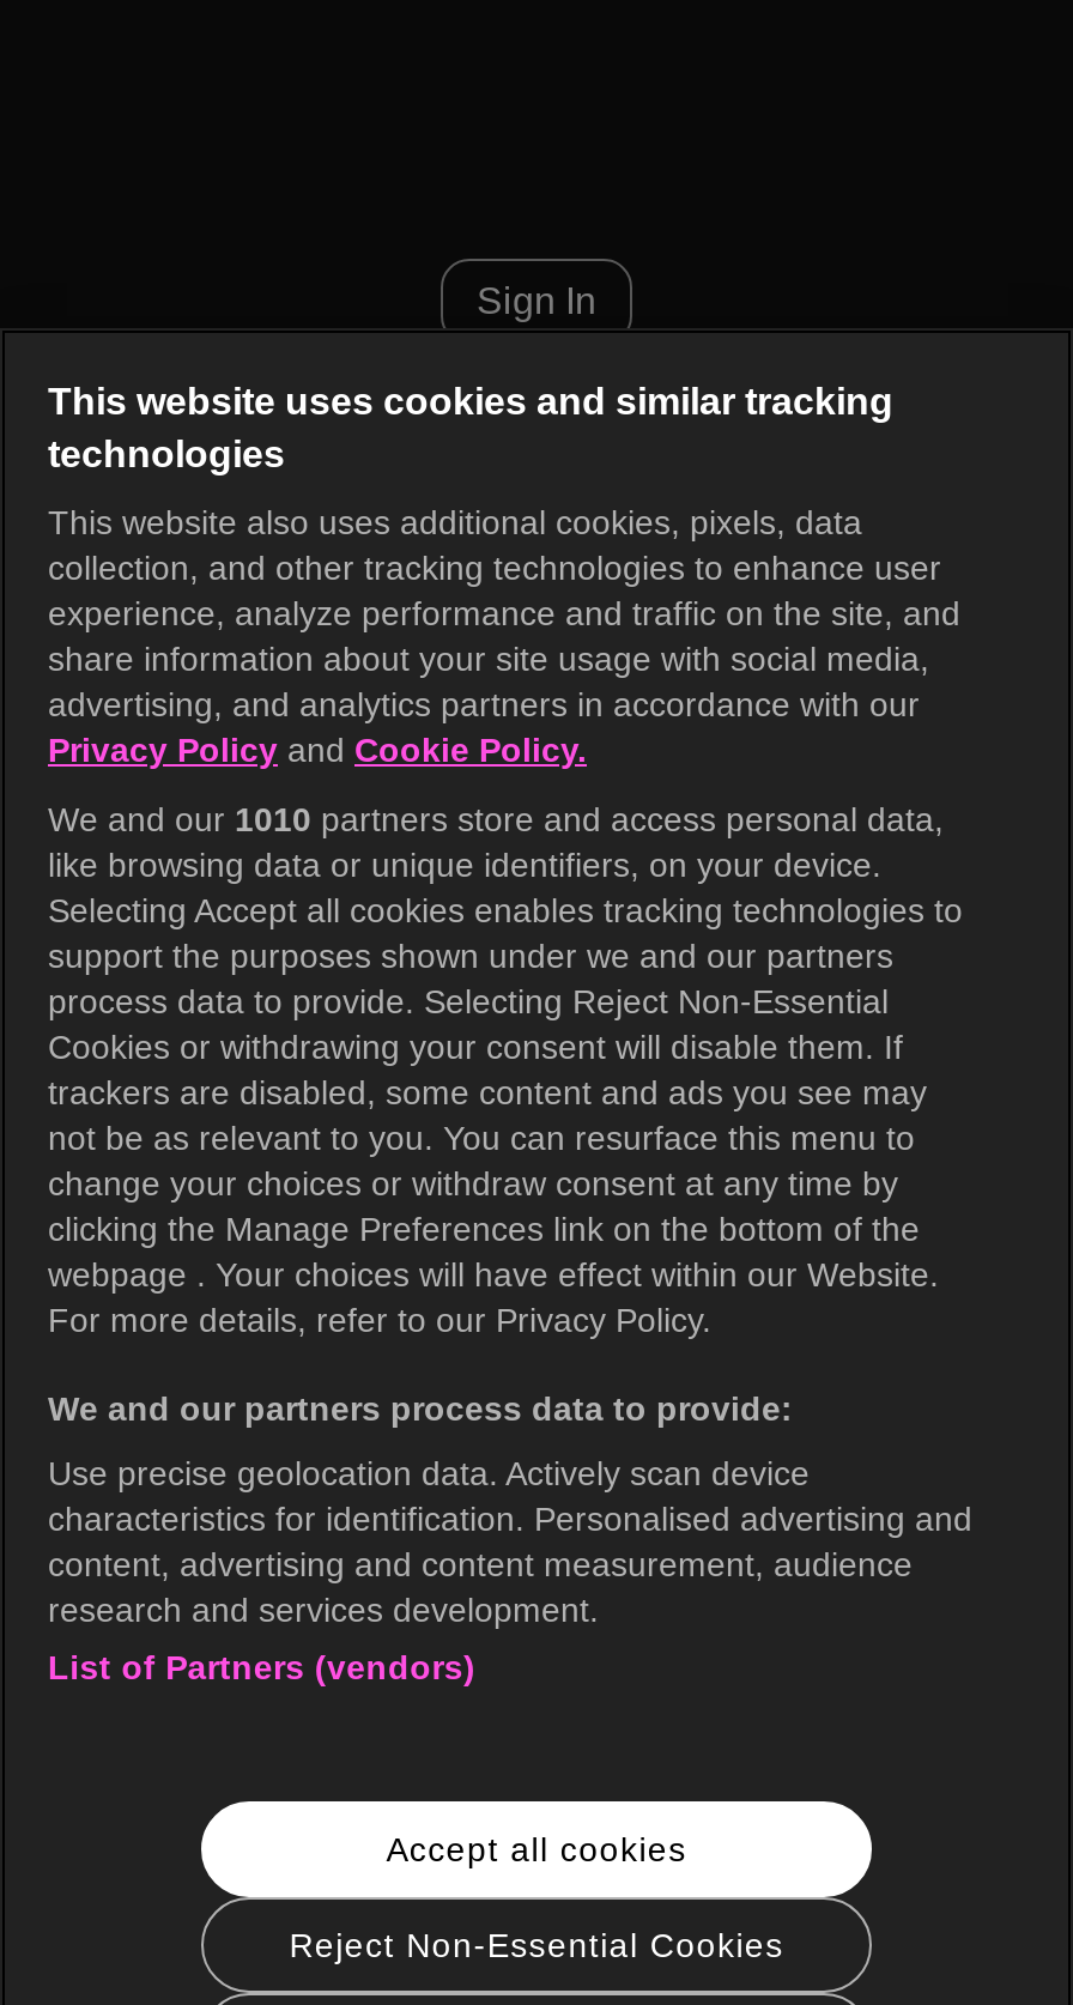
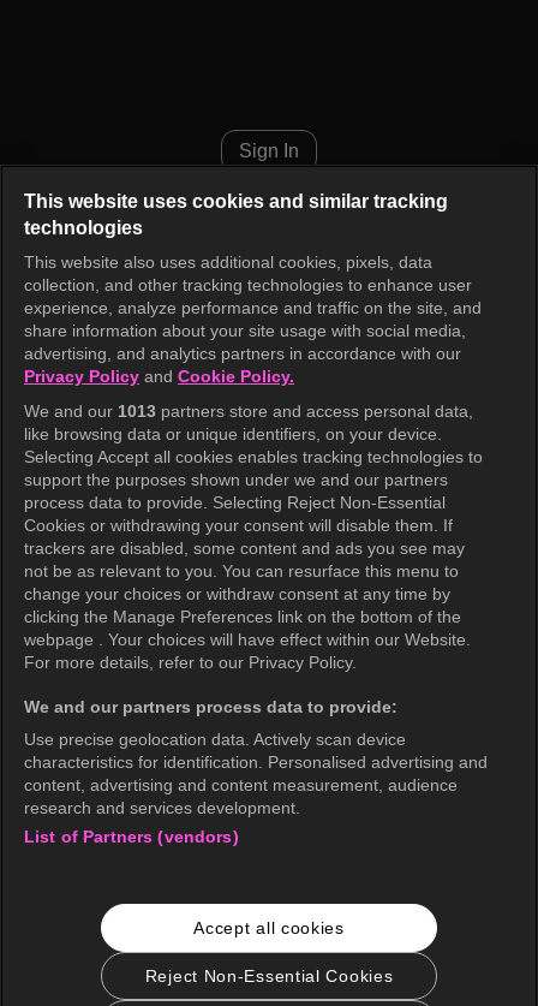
[48,800,944,838] We and our 1010 partners store and access personal data, -> [24,401,473,421] We and our 1013 partners store and access personal data,

